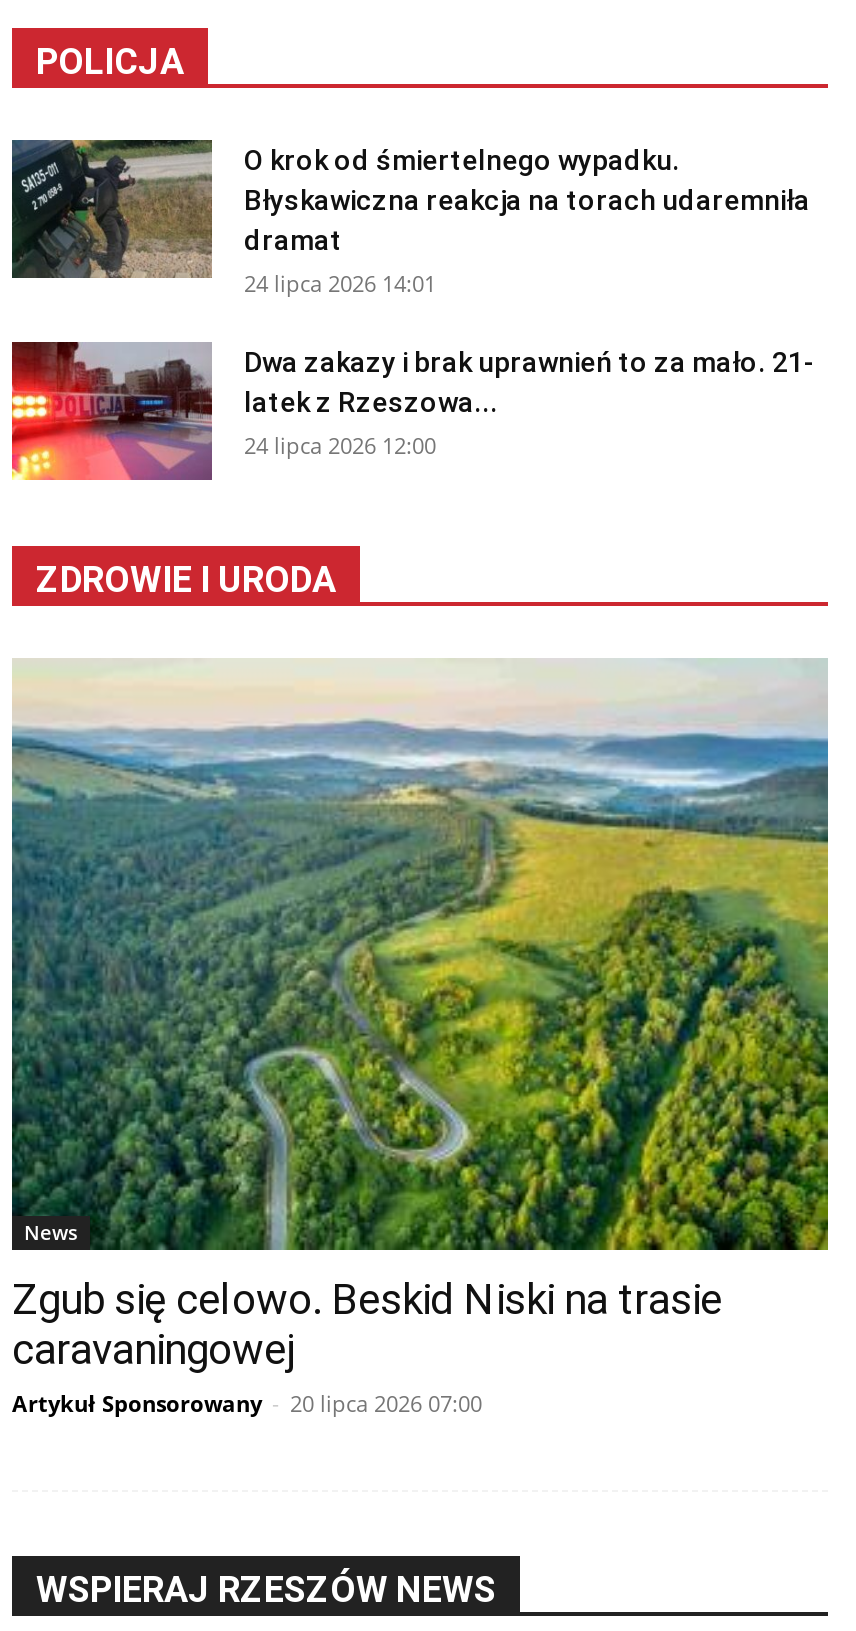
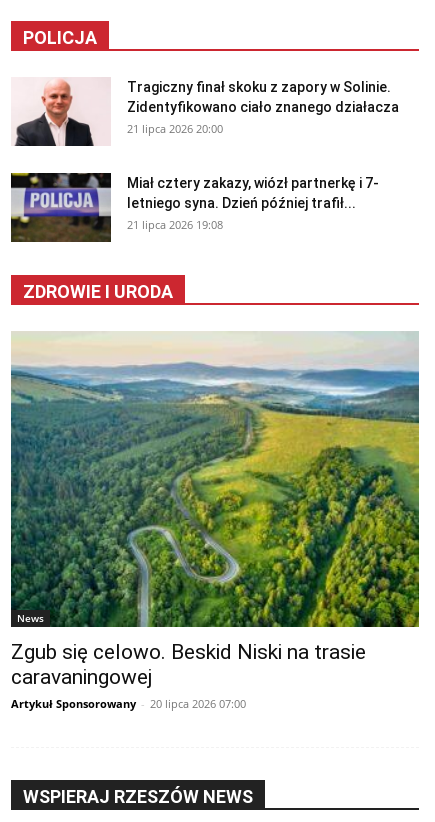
[10,137,810,298] [image] | O krok od śmiertelnego wypadku. | Błyskawiczna reakcja na torach udaremniła | dramat | 24 lipca 2026 14:01 -> [11,77,399,147] [image] | Tragiczny finał skoku z zapory w Solinie. | Zidentyfikowano ciało znanego działacza | 21 lipca 2026 20:00
[10,339,816,481] [image] | Dwa zakazy i brak uprawnień to za mało. 21- | latek z Rzeszowa... | 24 lipca 2026 12:00 -> [10,172,379,243] [image] | Miał cztery zakazy, wiózł partnerkę i 7- | letniego syna. Dzień później trafił... | 21 lipca 2026 19:08

